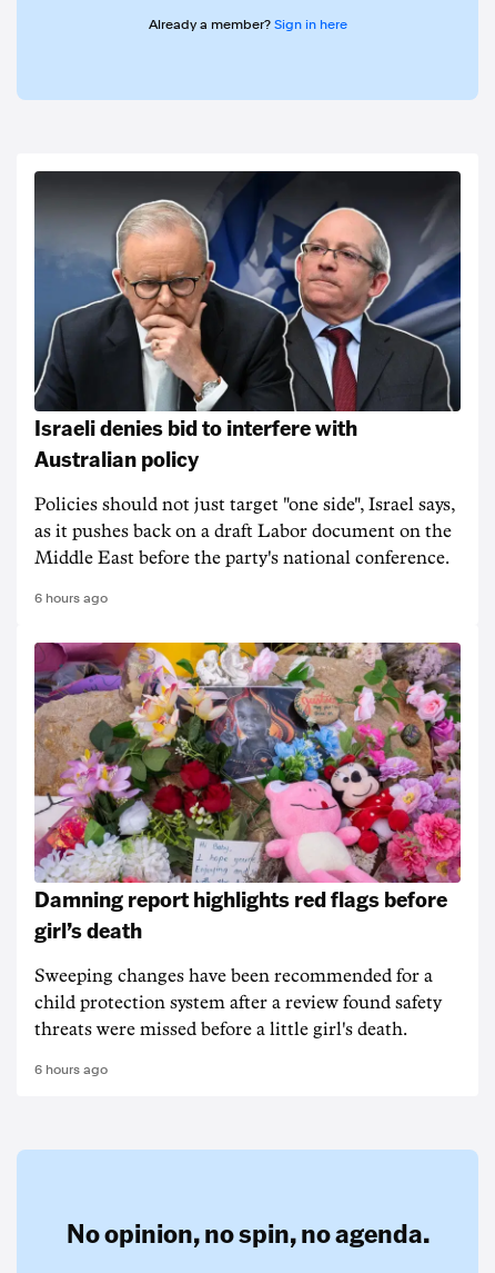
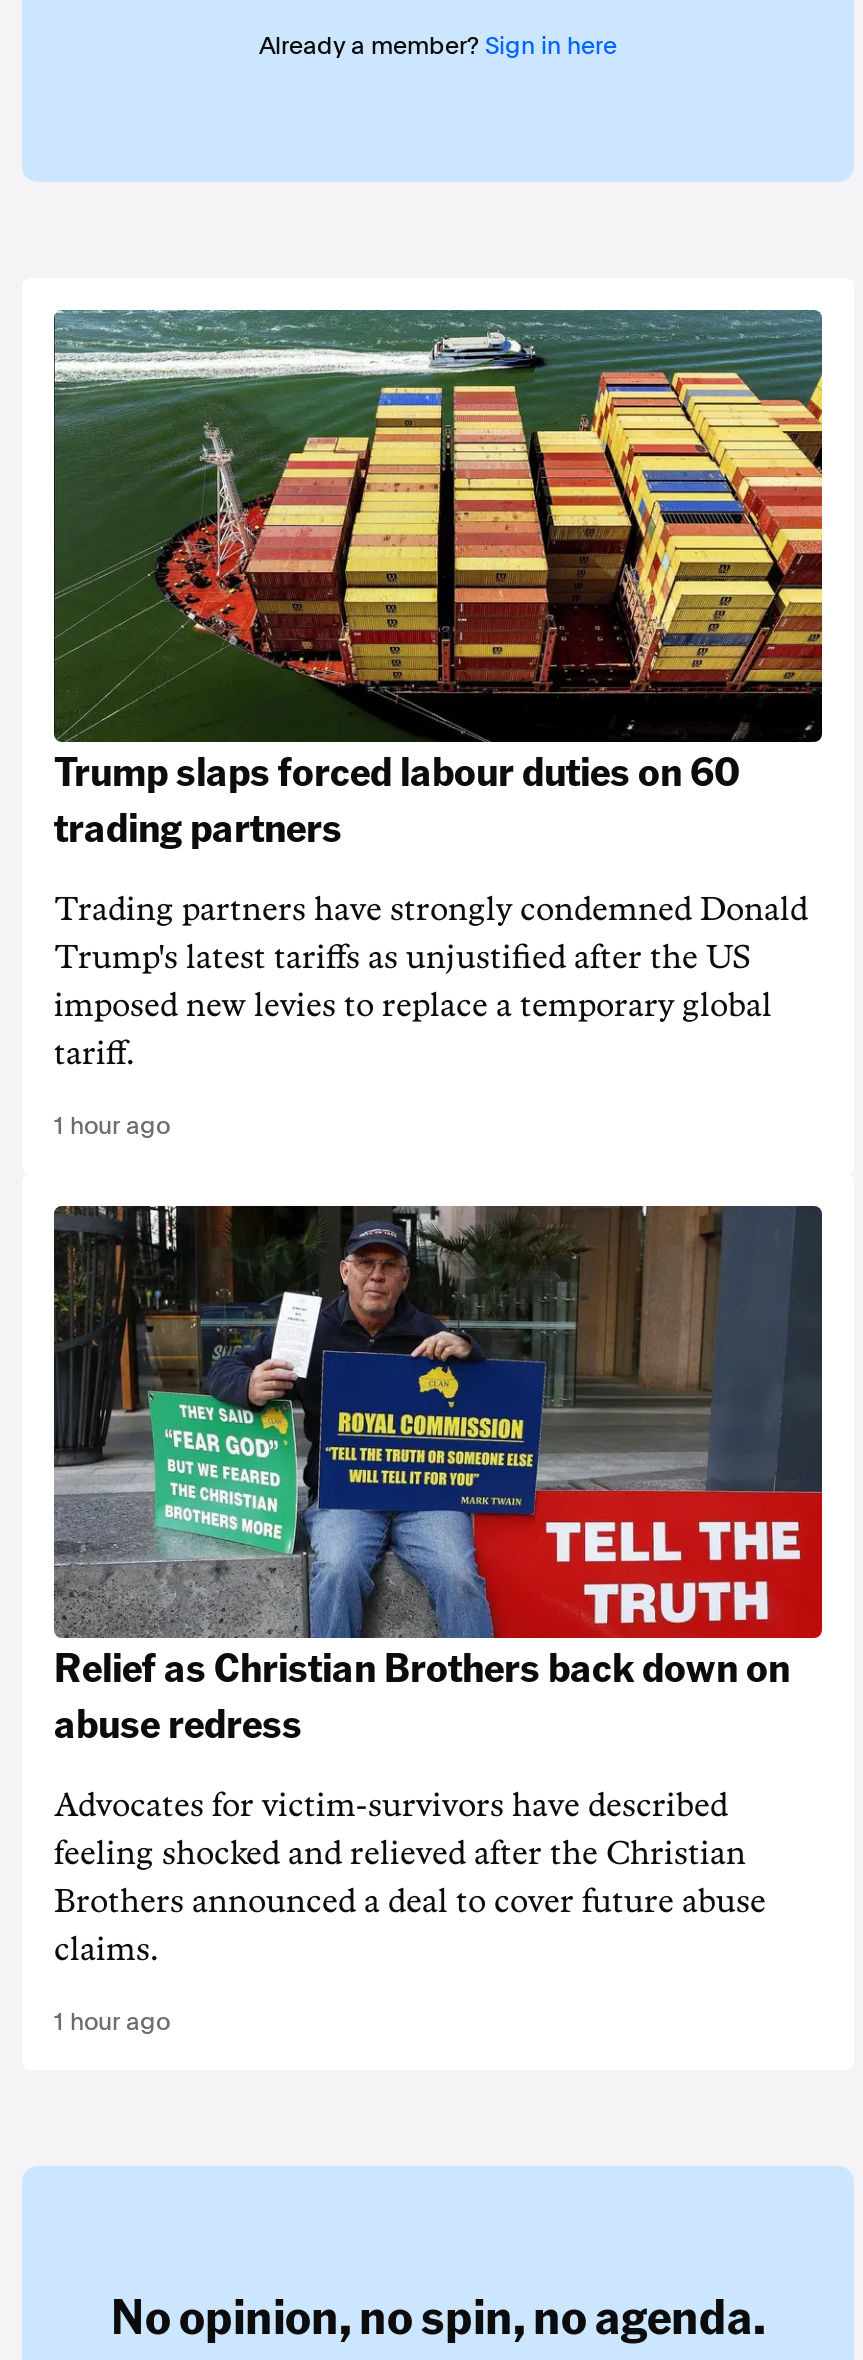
[33,170,462,606] [image] | Israeli denies bid to interfere with | Australian policy | Policies should not just target "one side", Israel says, | as it pushes back on a draft Labor document on the | Middle East before the party's national conference. | 6 hours ago -> [52,308,824,1140] [image] | Trump slaps forced labour duties on 60 | trading partners | Trading partners have strongly condemned Donald | Trump's latest tariffs as unjustified after the US | imposed new levies to replace a temporary global | tariff. | 1 hour ago
[33,642,462,1077] [image] | Damning report highlights red flags before | girl’s death | Sweeping changes have been recommended for a | child protection system after a review found safety | threats were missed before a little girl's death. | 6 hours ago -> [52,1204,824,2036] [image] | Relief as Christian Brothers back down on | abuse redress | Advocates for victim-survivors have described | feeling shocked and relieved after the Christian | Brothers announced a deal to cover future abuse | claims. | 1 hour ago

